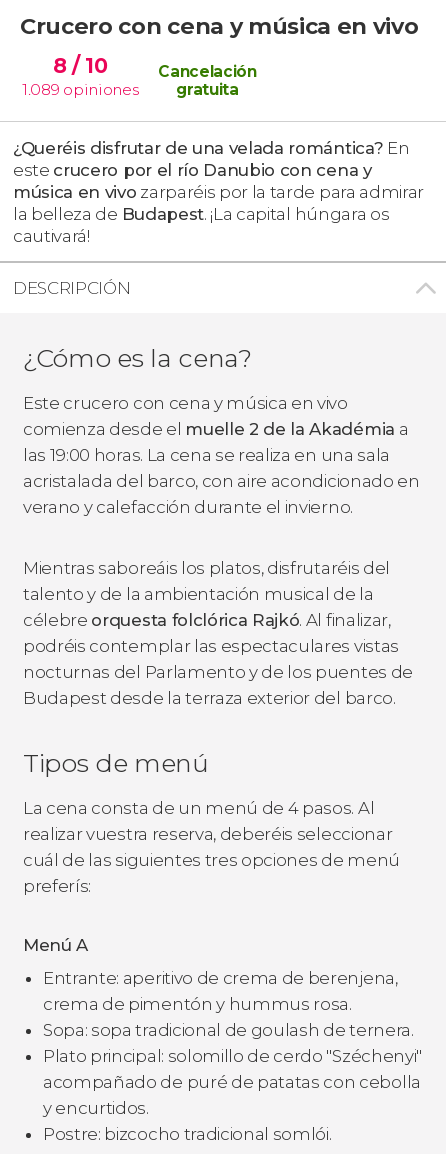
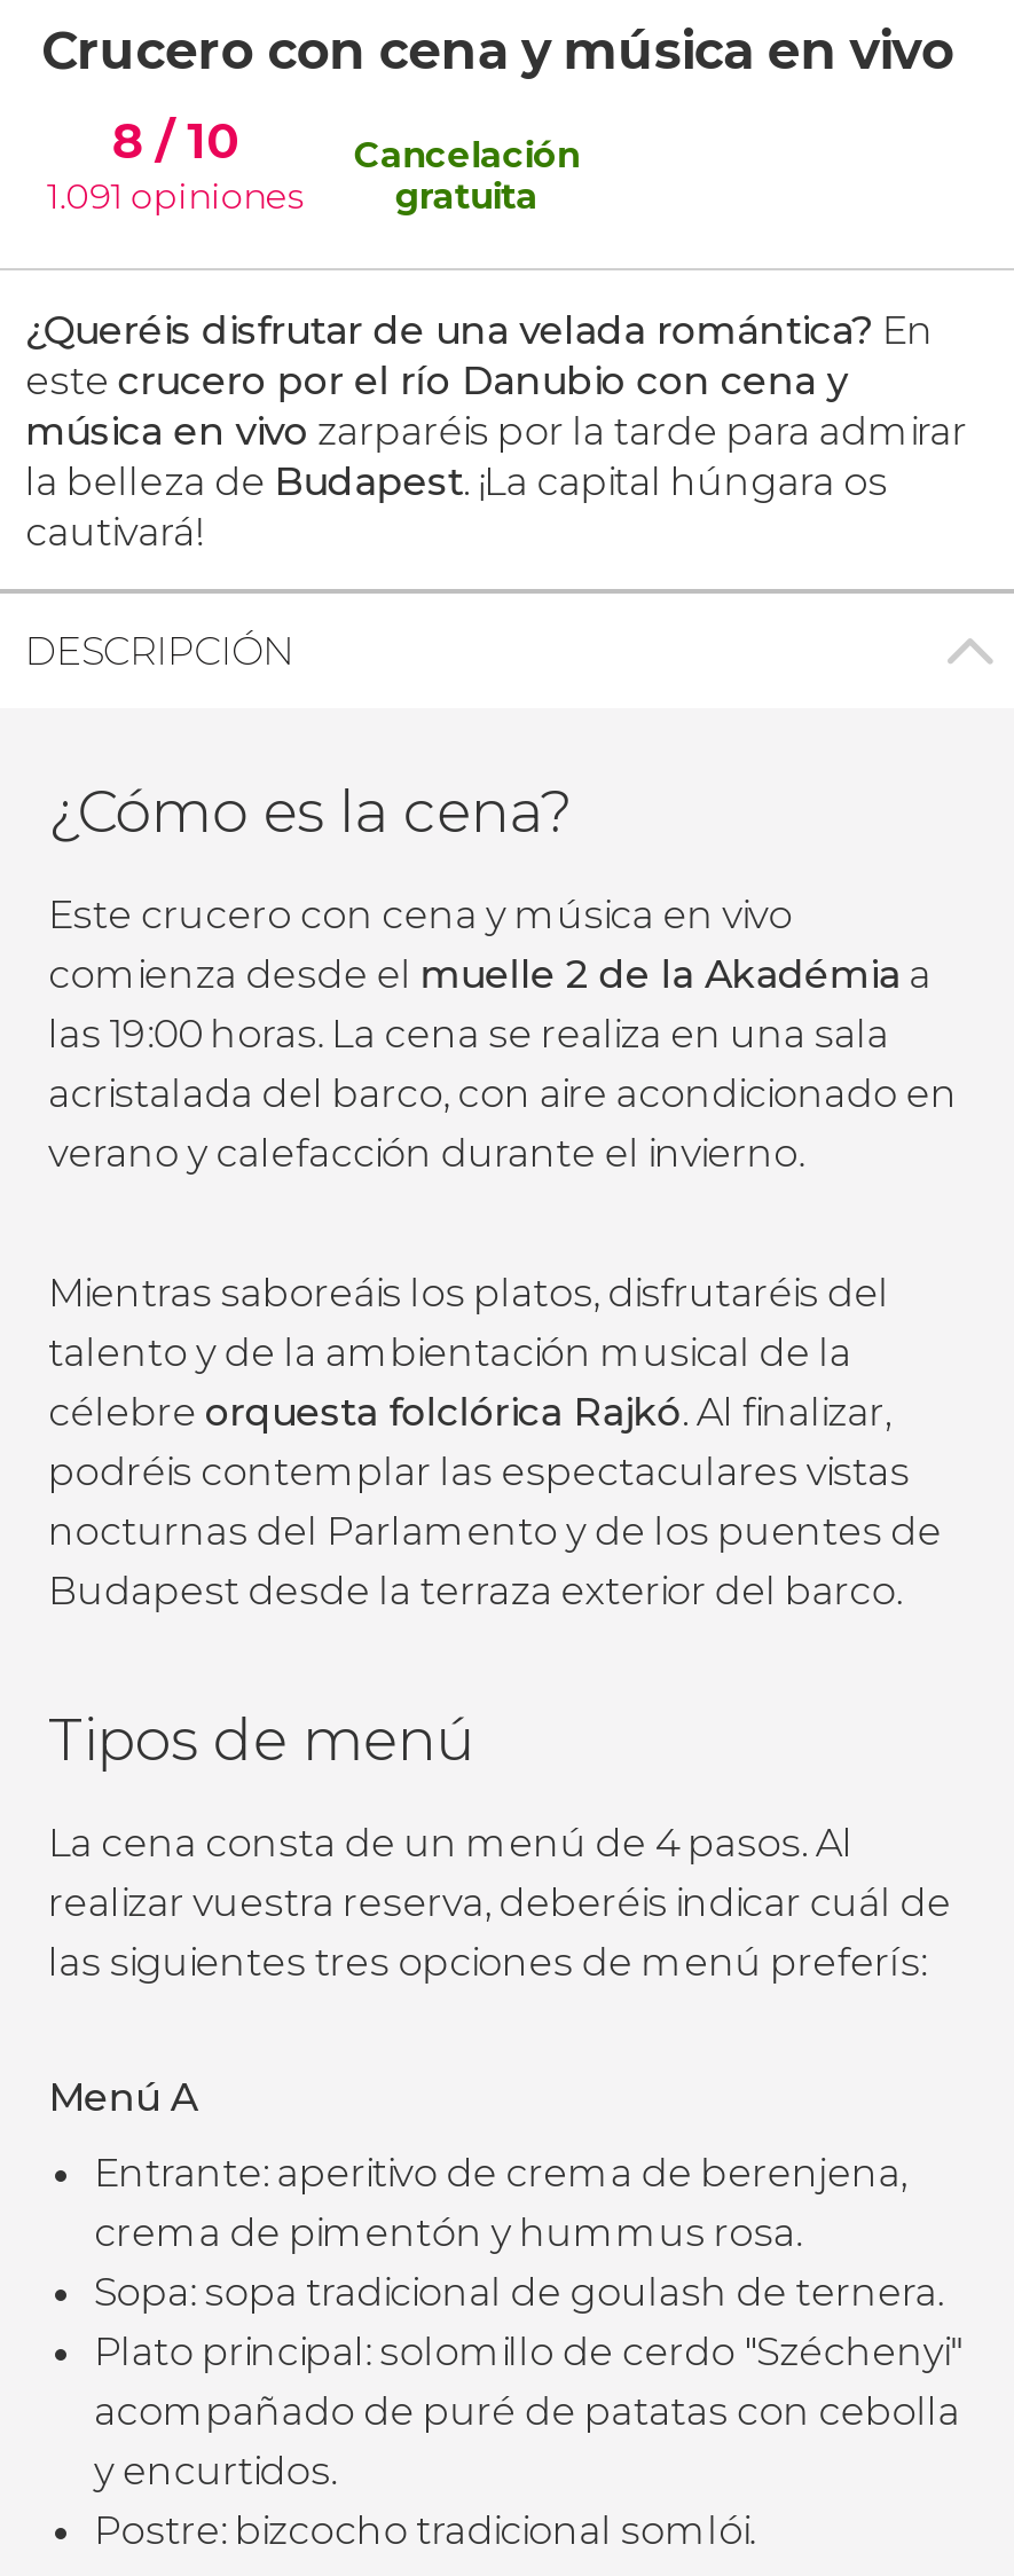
[22,80,138,99] 1.089 opiniones -> [46,174,303,217] 1.091 opiniones
[23,824,400,896] realizar vuestra reserva, deberéis seleccionar | cuál de las siguientes tres opciones de menú | preferís: -> [48,1879,951,1984] realizar vuestra reserva, deberéis indicar cuál de | las siguientes tres opciones de menú preferís:

